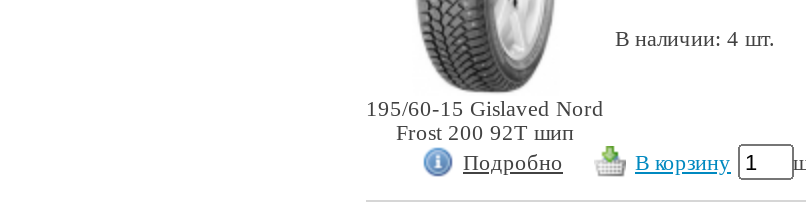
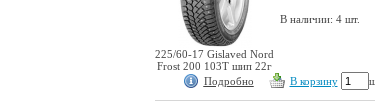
[366,97,604,121] 195/60-15 Gislaved Nord -> [155,48,274,60] 225/60-17 Gislaved Nord
[396,121,574,145] Frost 200 92T шип -> [157,60,272,72] Frost 200 103T шип 22г

